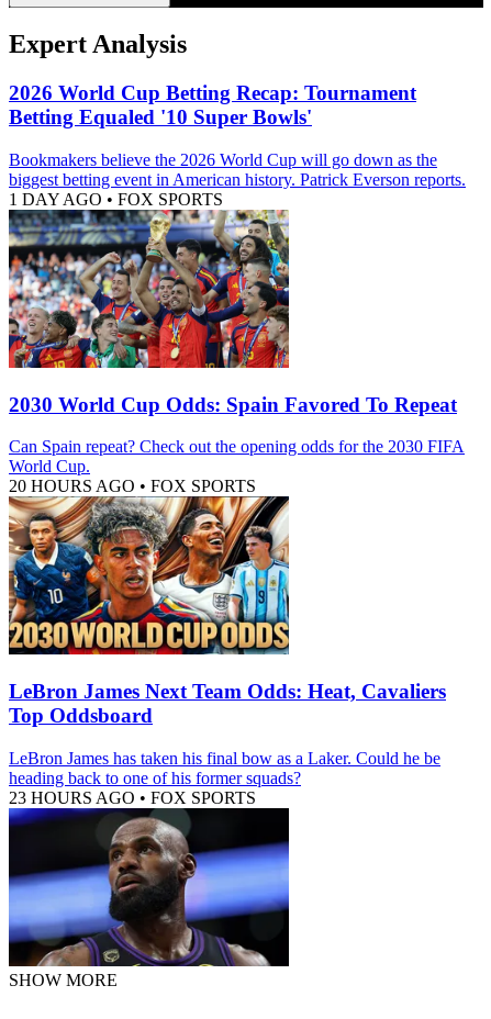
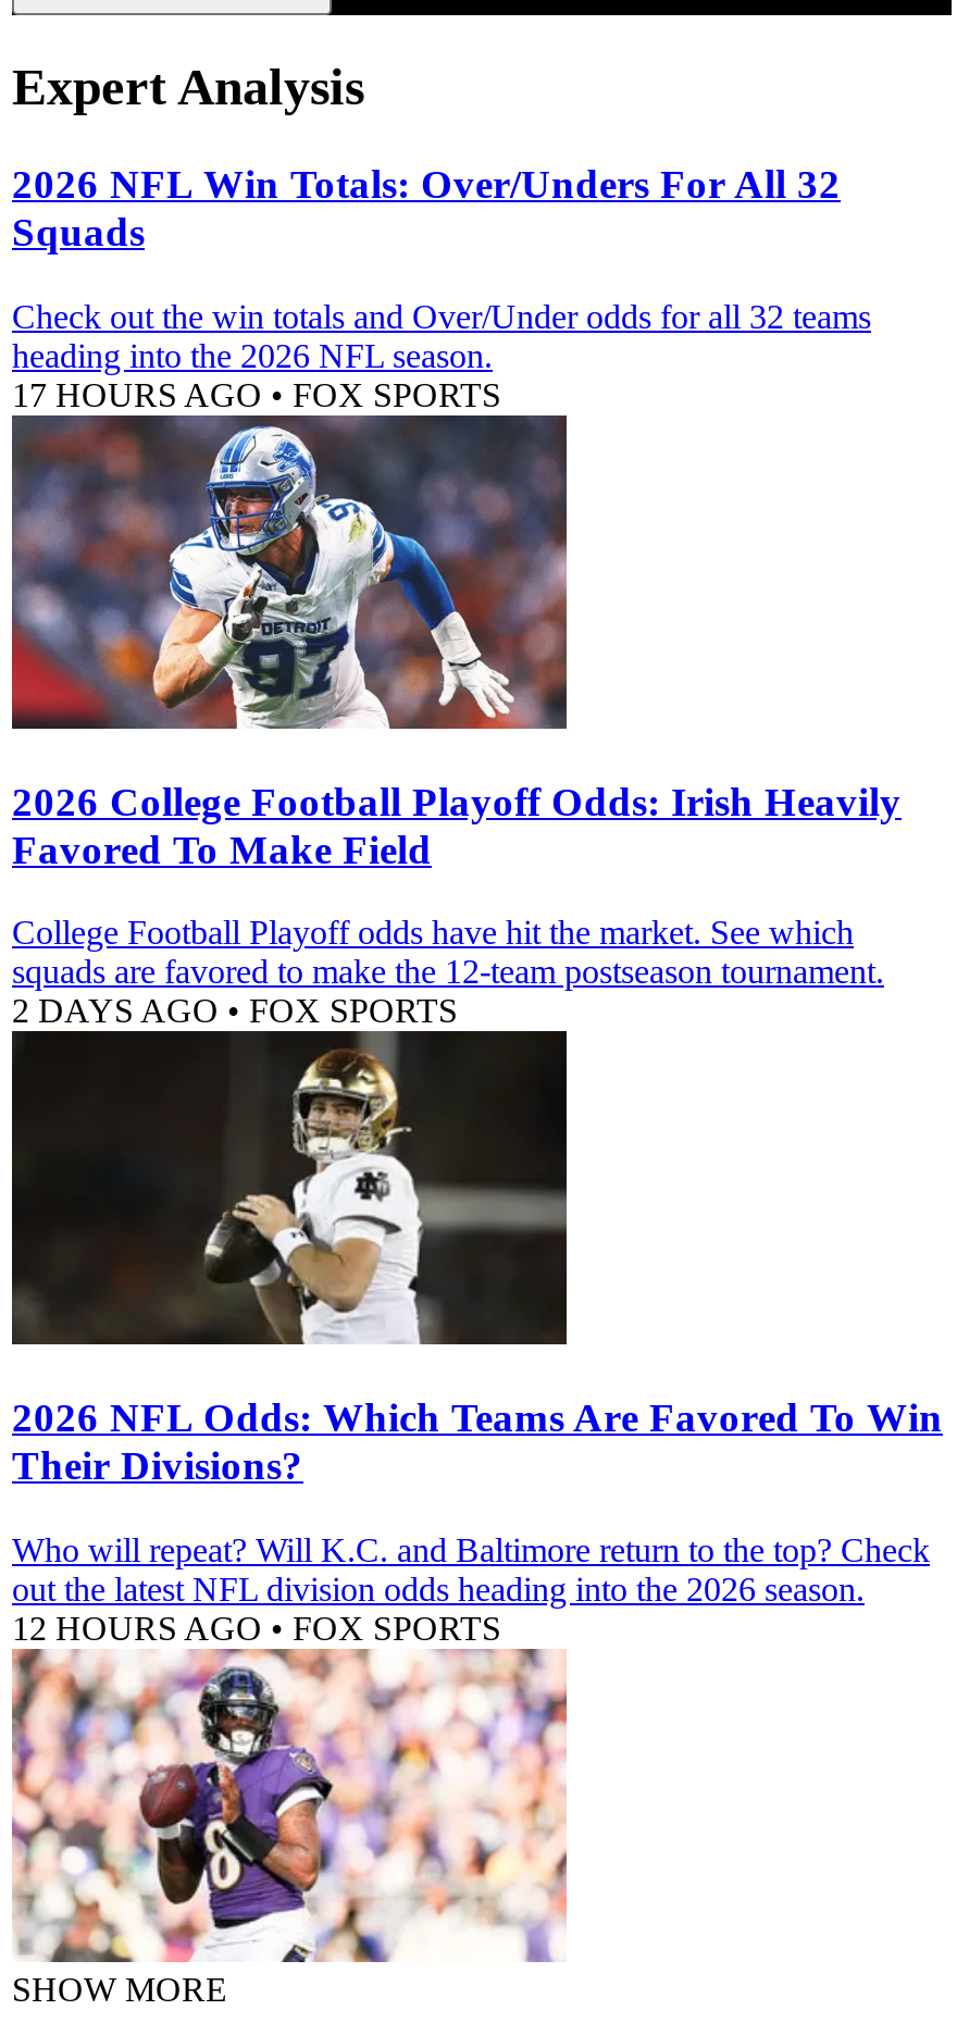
[9,81,416,129] 2026 World Cup Betting Recap: Tournament | Betting Equaled '10 Super Bowls' -> [12,161,841,255] 2026 NFL Win Totals: Over/Unders For All 32 | Squads
[9,150,466,209] Bookmakers believe the 2026 World Cup will go down as the | biggest betting event in American history. Patrick Everson reports. | 1 DAY AGO • FOX SPORTS -> [12,298,871,413] Check out the win totals and Over/Under odds for all 32 teams | heading into the 2026 NFL season. | 17 HOURS AGO • FOX SPORTS
[8,210,457,416] [image] | 2030 World Cup Odds: Spain Favored To Repeat -> [10,437,902,871] [image] | 2026 College Football Playoff Odds: Irish Heavily | Favored To Make Field
[9,437,465,496] Can Spain repeat? Check out the opening odds for the 2030 FIFA | World Cup. | 20 HOURS AGO • FOX SPORTS -> [12,914,884,1030] College Football Playoff odds have hit the market. See which | squads are favored to make the 12-team postseason tournament. | 2 DAYS AGO • FOX SPORTS
[8,508,446,727] [image] | LeBron James Next Team Odds: Heat, Cavaliers | Top Oddsboard -> [10,1033,943,1488] [image] | 2026 NFL Odds: Which Teams Are Favored To Win | Their Divisions?
[9,749,440,807] LeBron James has taken his final bow as a Laker. Could he be | heading back to one of his former squads? | 23 HOURS AGO • FOX SPORTS -> [12,1531,930,1646] Who will repeat? Will K.C. and Baltimore return to the top? Check | out the latest NFL division odds heading into the 2026 season. | 12 HOURS AGO • FOX SPORTS
[8,819,290,967] [image] -> [10,1649,569,1964] [image]

